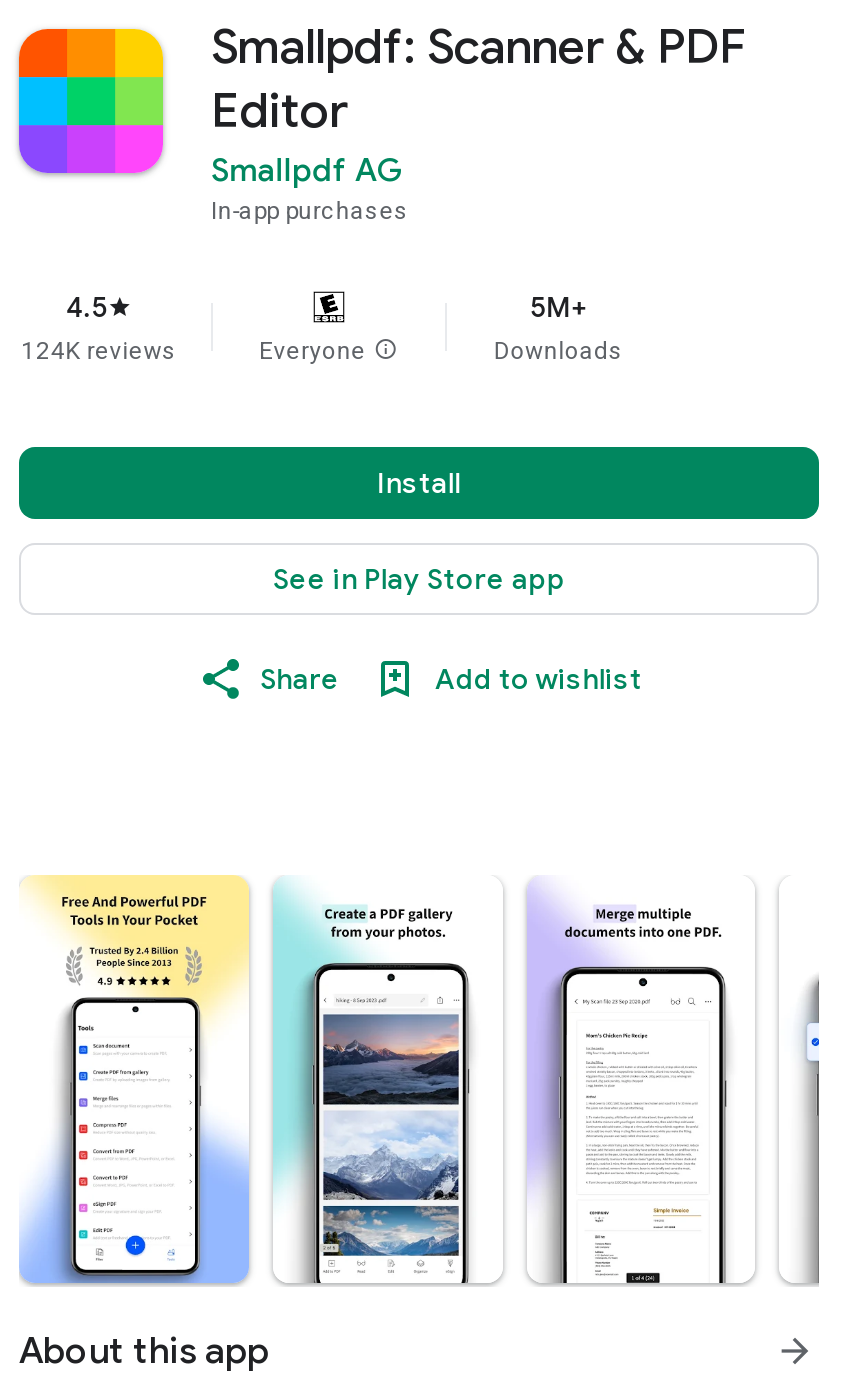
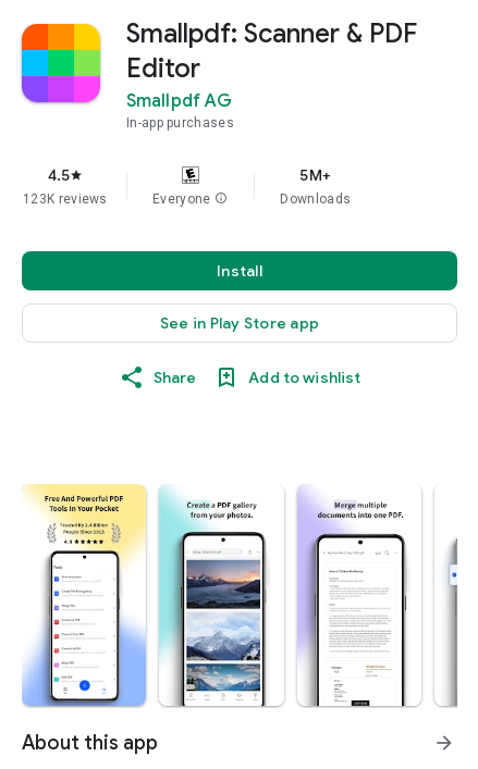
[21,337,177,365] 124K reviews -> [23,191,108,207] 123K reviews

